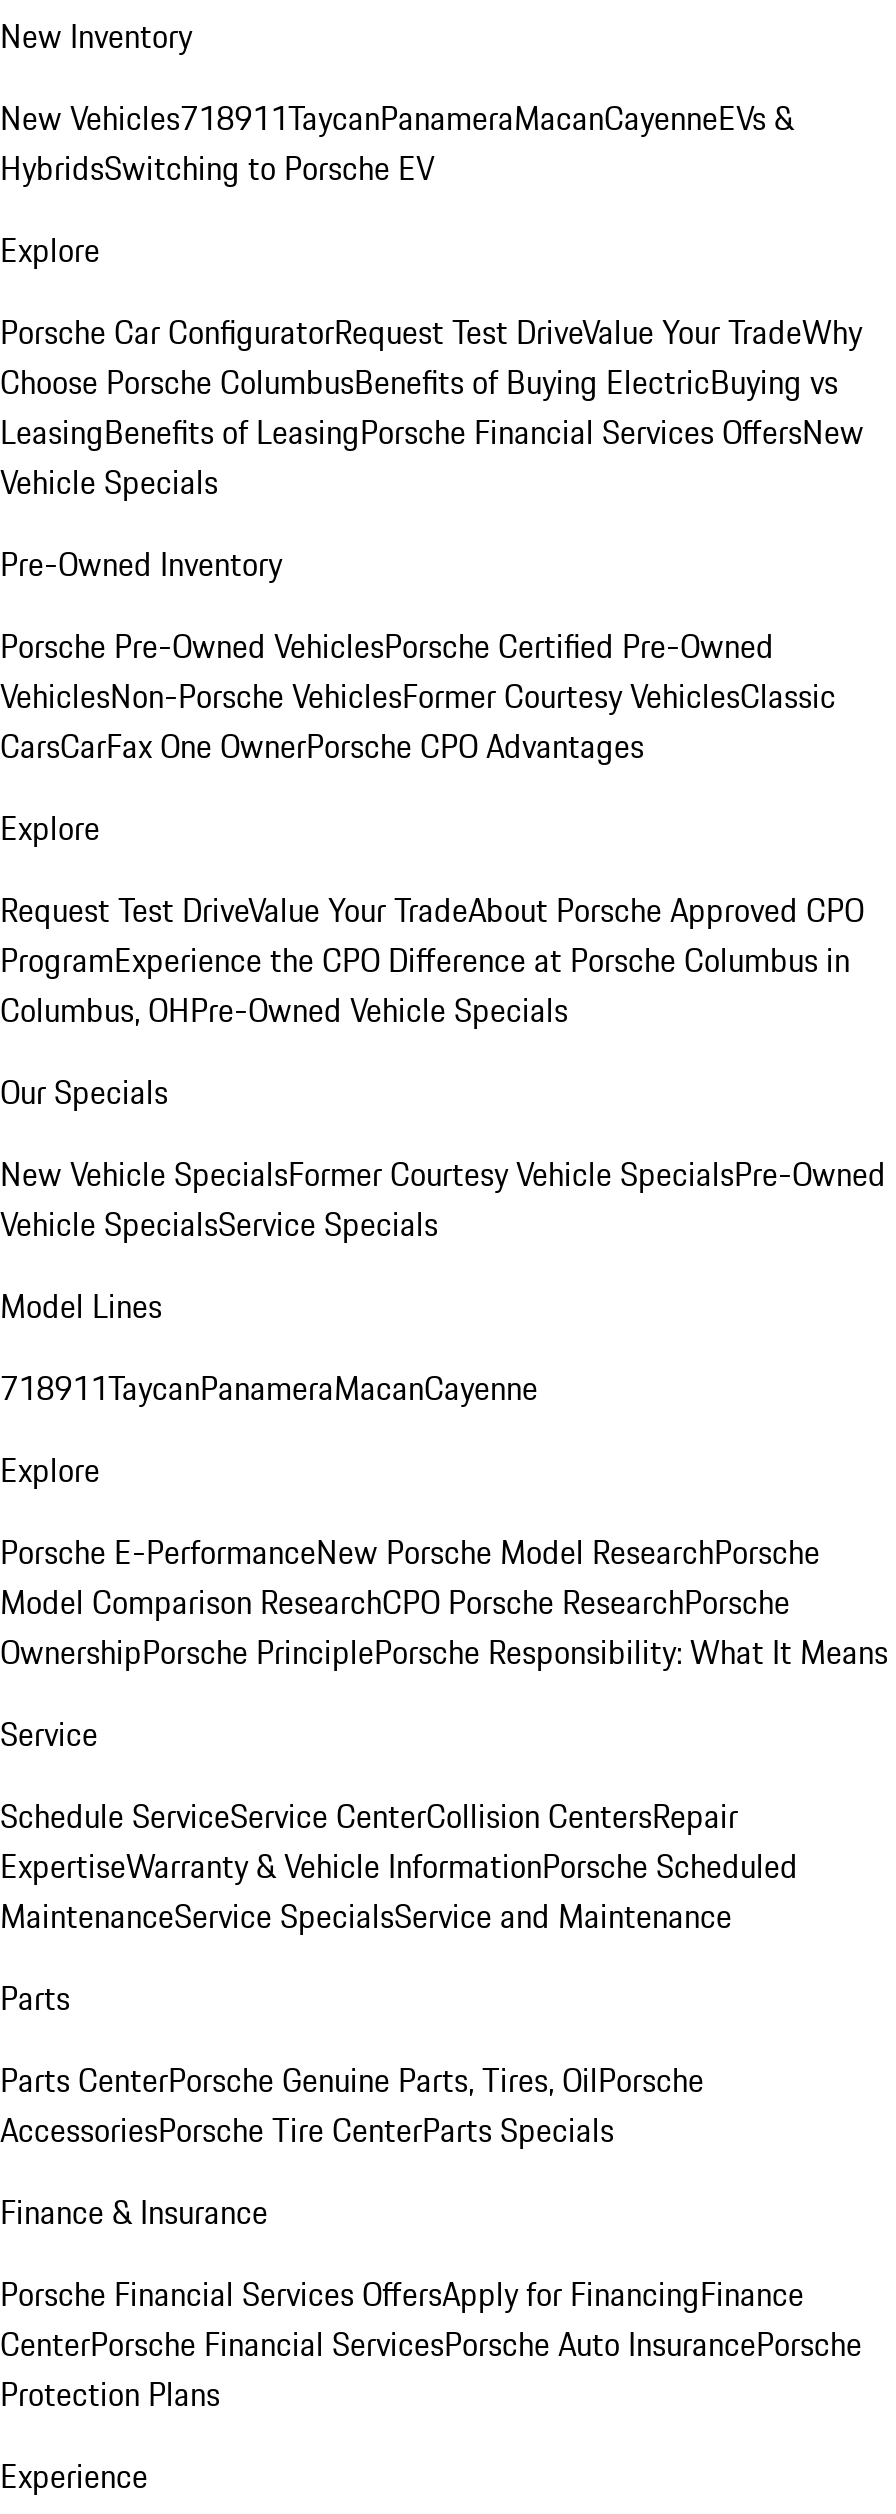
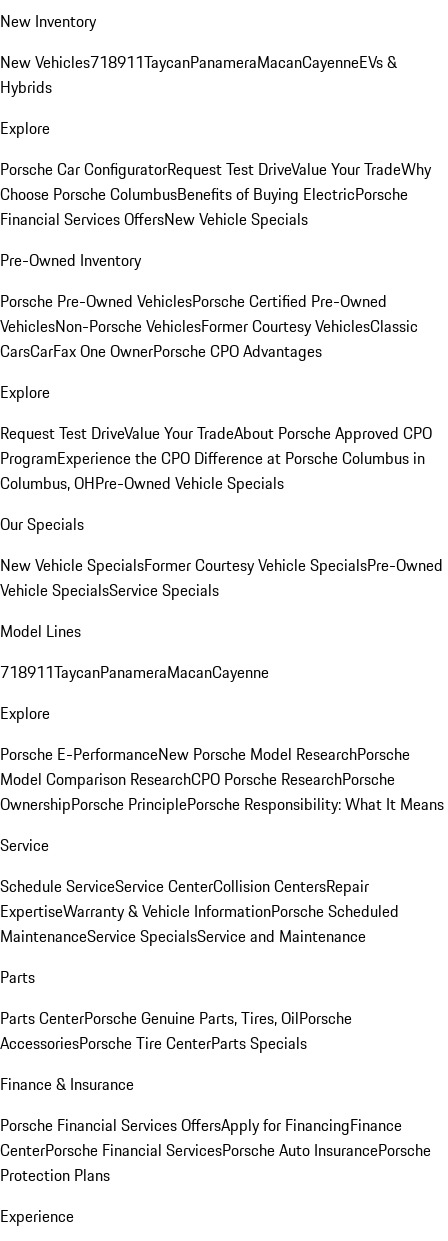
[0,144,434,192] HybridsSwitching to Porsche EV -> [0,75,52,99] Hybrids
[0,358,864,506] Choose Porsche ColumbusBenefits of Buying ElectricBuying vs | LeasingBenefits of LeasingPorsche Financial Services OffersNew | Vehicle Specials -> [0,182,408,231] Choose Porsche ColumbusBenefits of Buying ElectricPorsche | Financial Services OffersNew Vehicle Specials

